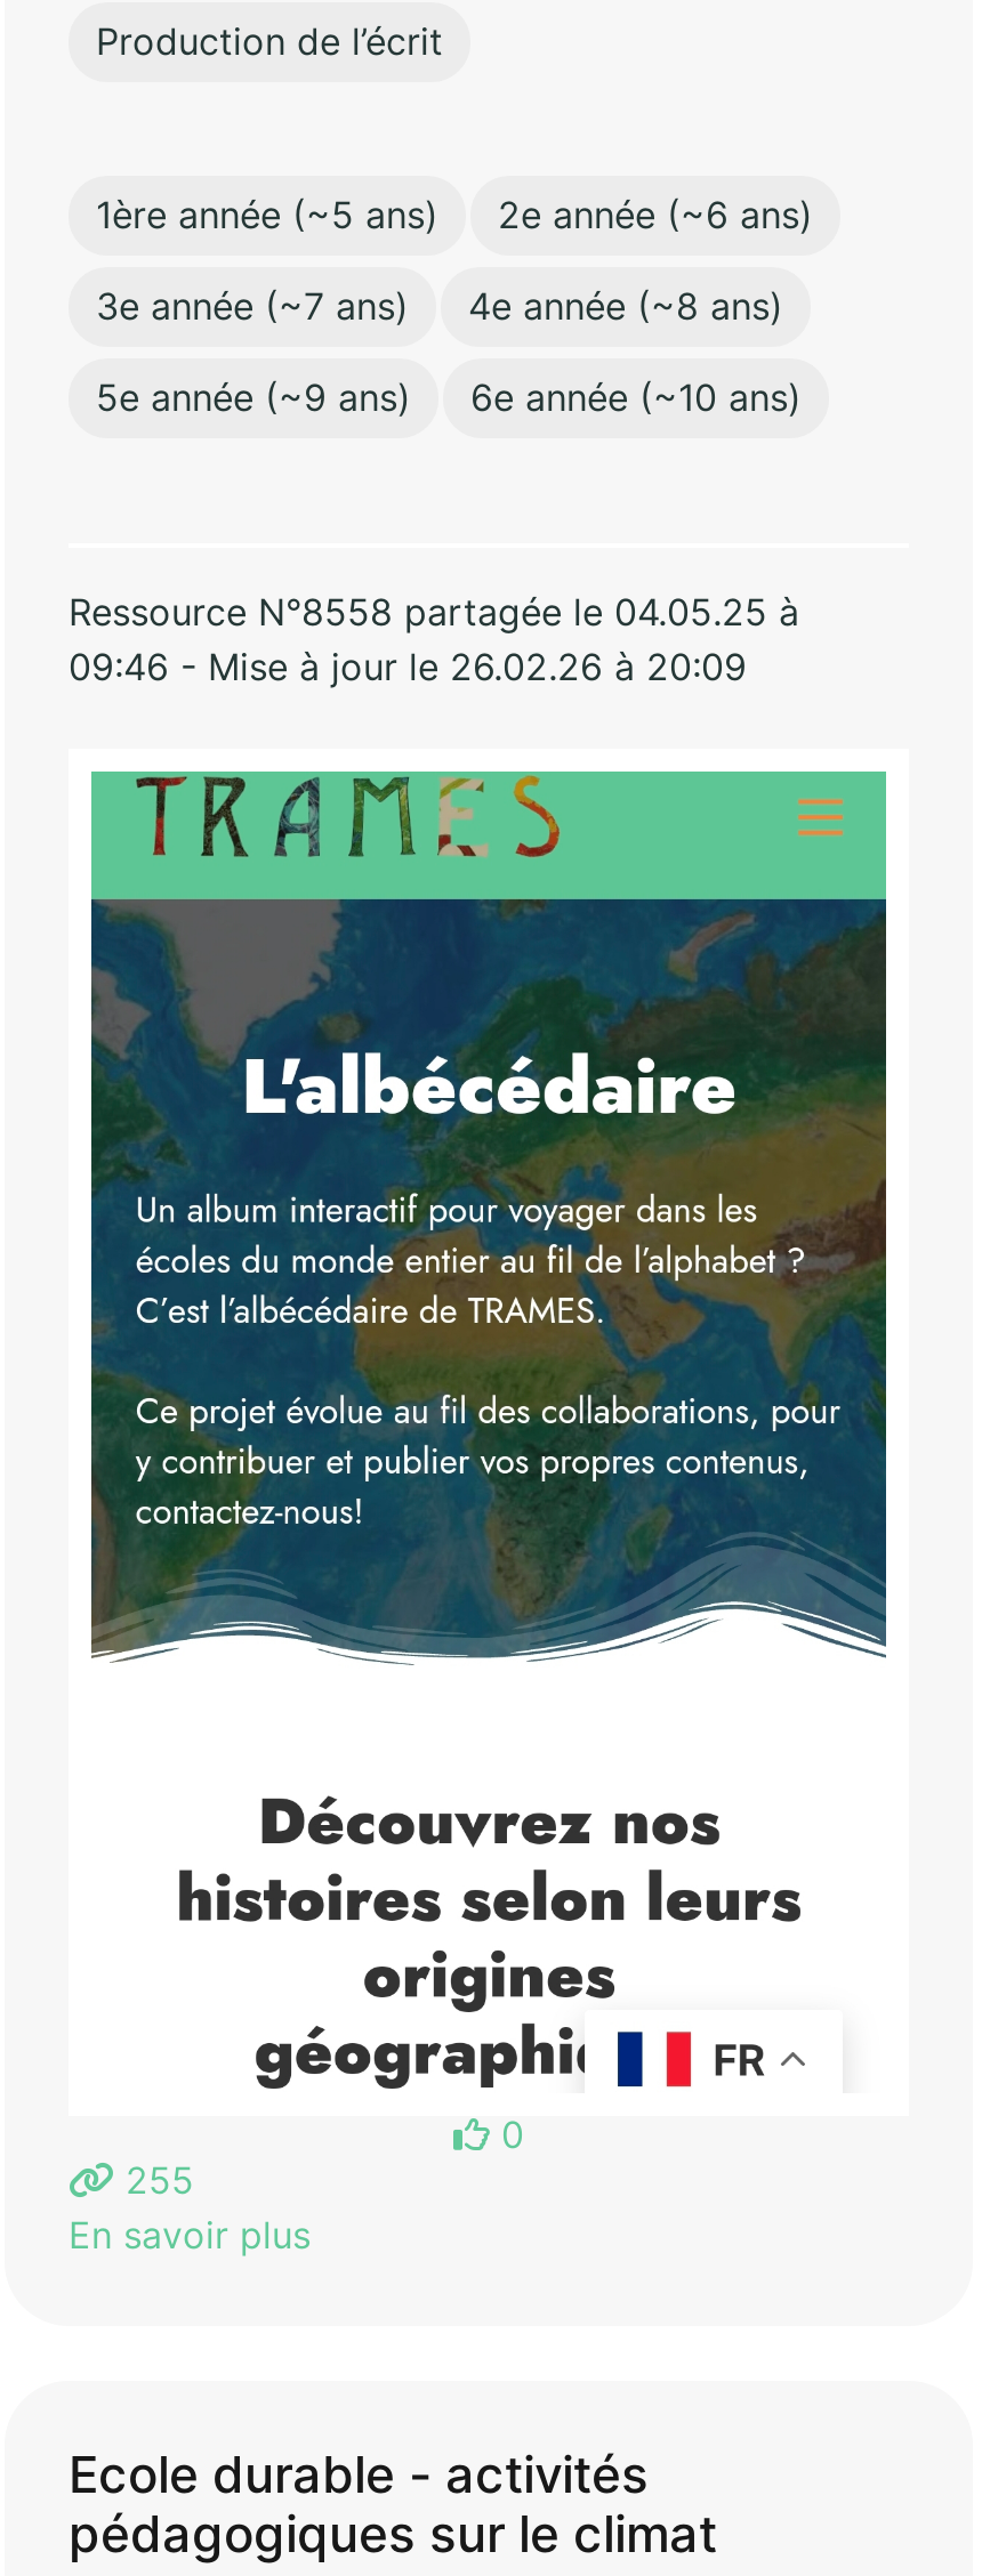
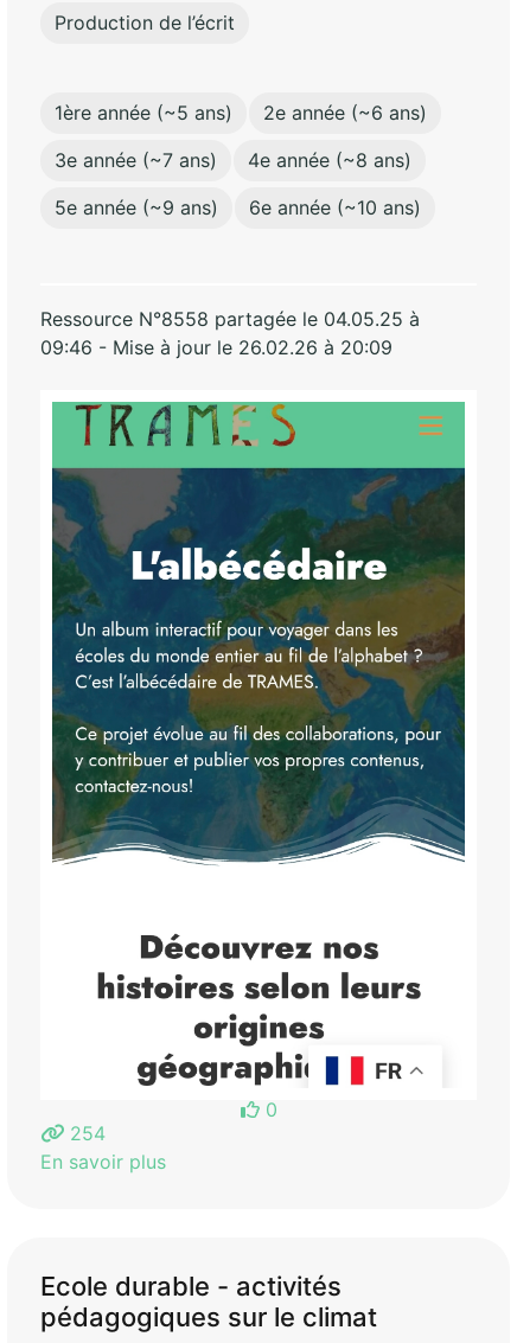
[114,2156,194,2202] 255 -> [64,1121,106,1145] 254

